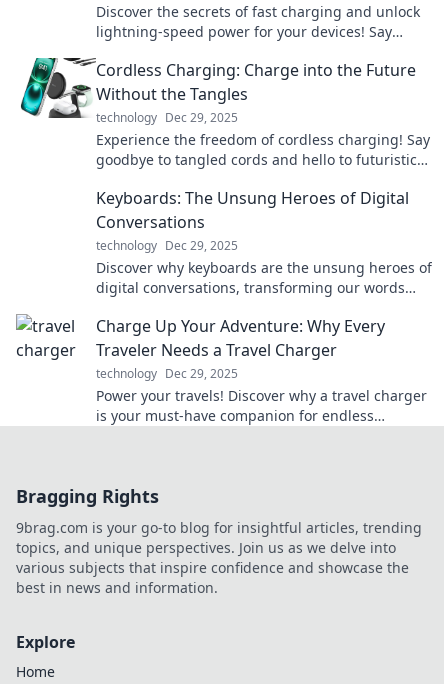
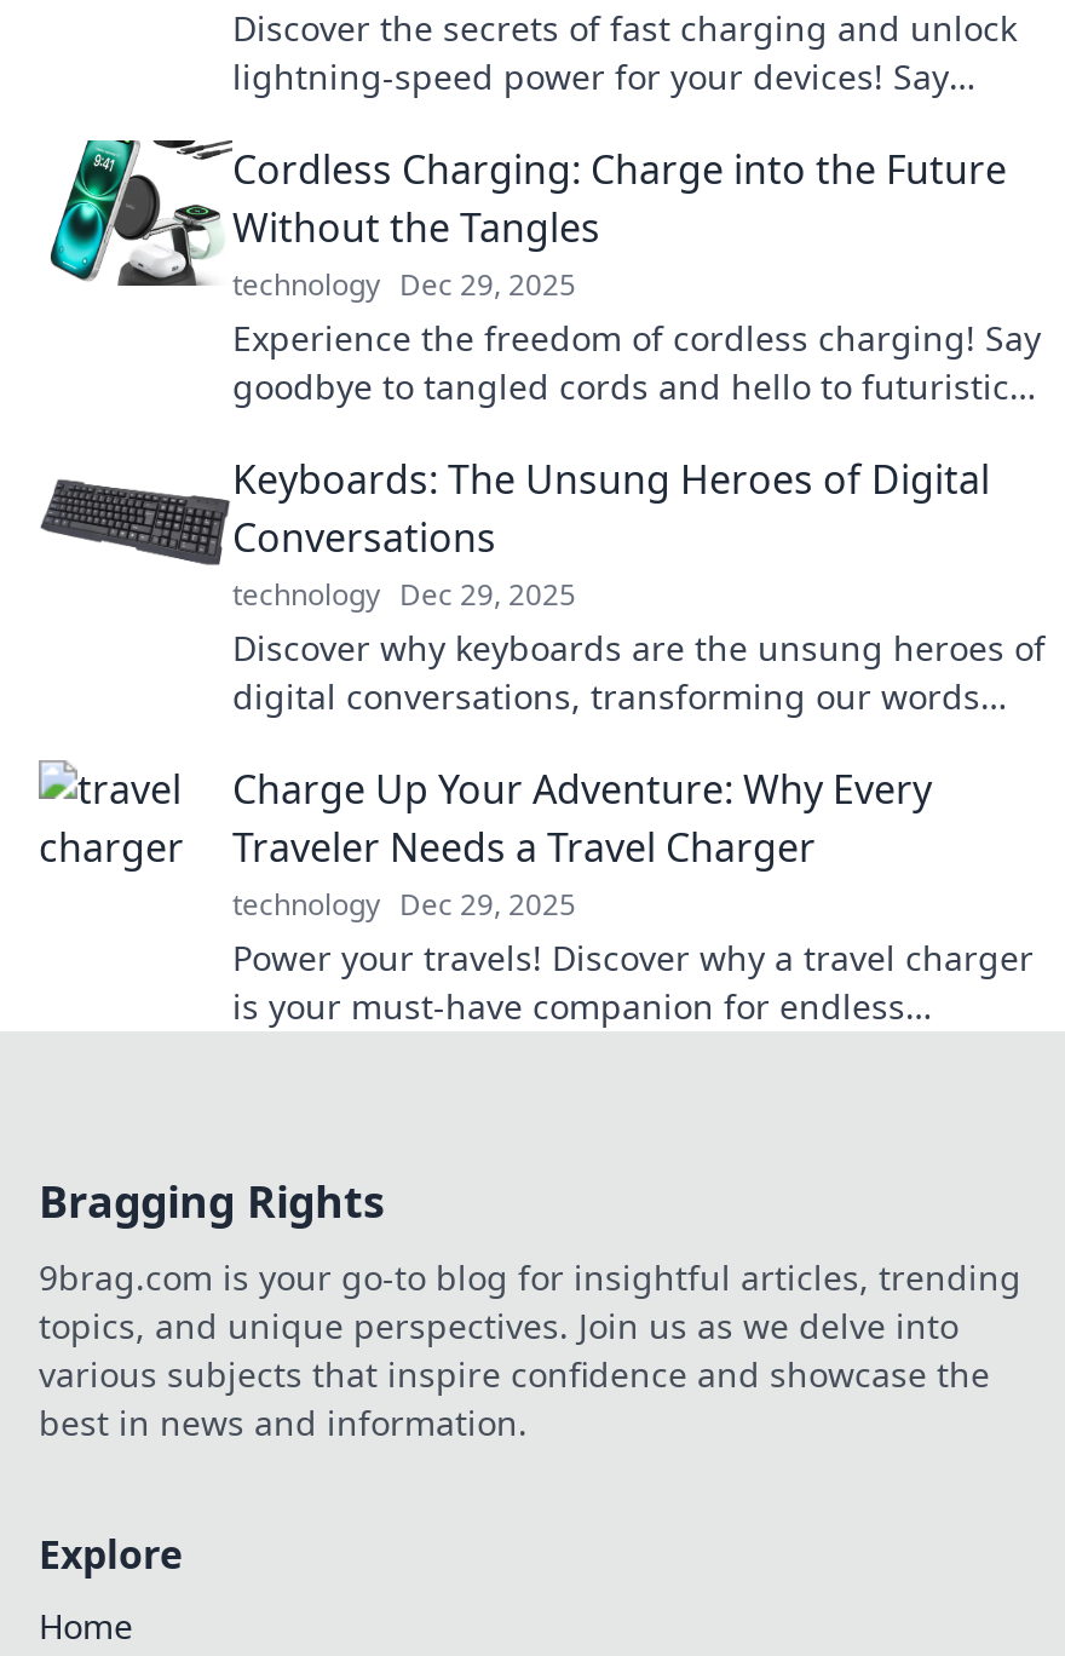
none -> [39,477,225,567] [image]

